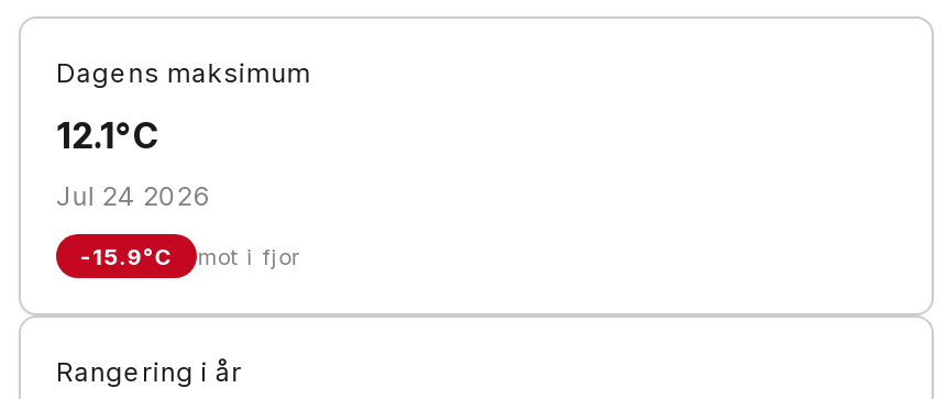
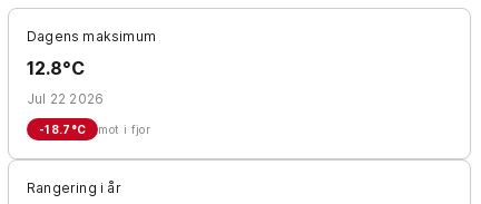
[56,113,158,157] 12.1°C -> [27,57,84,79] 12.8°C
[56,179,211,212] Jul 24 2026 -> [27,90,104,107] Jul 22 2026
[80,243,300,269] -15.9°C mot i fjor -> [39,123,150,136] -18.7°C mot i fjor

